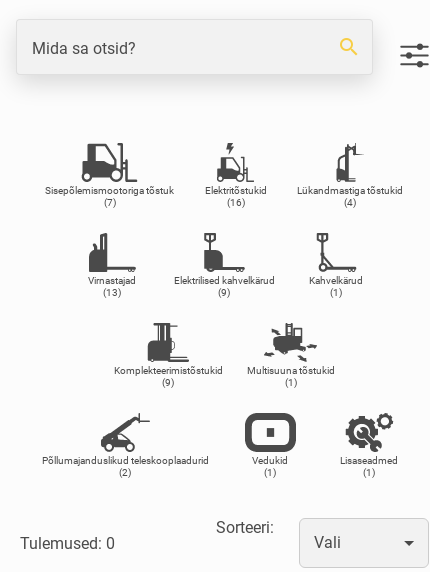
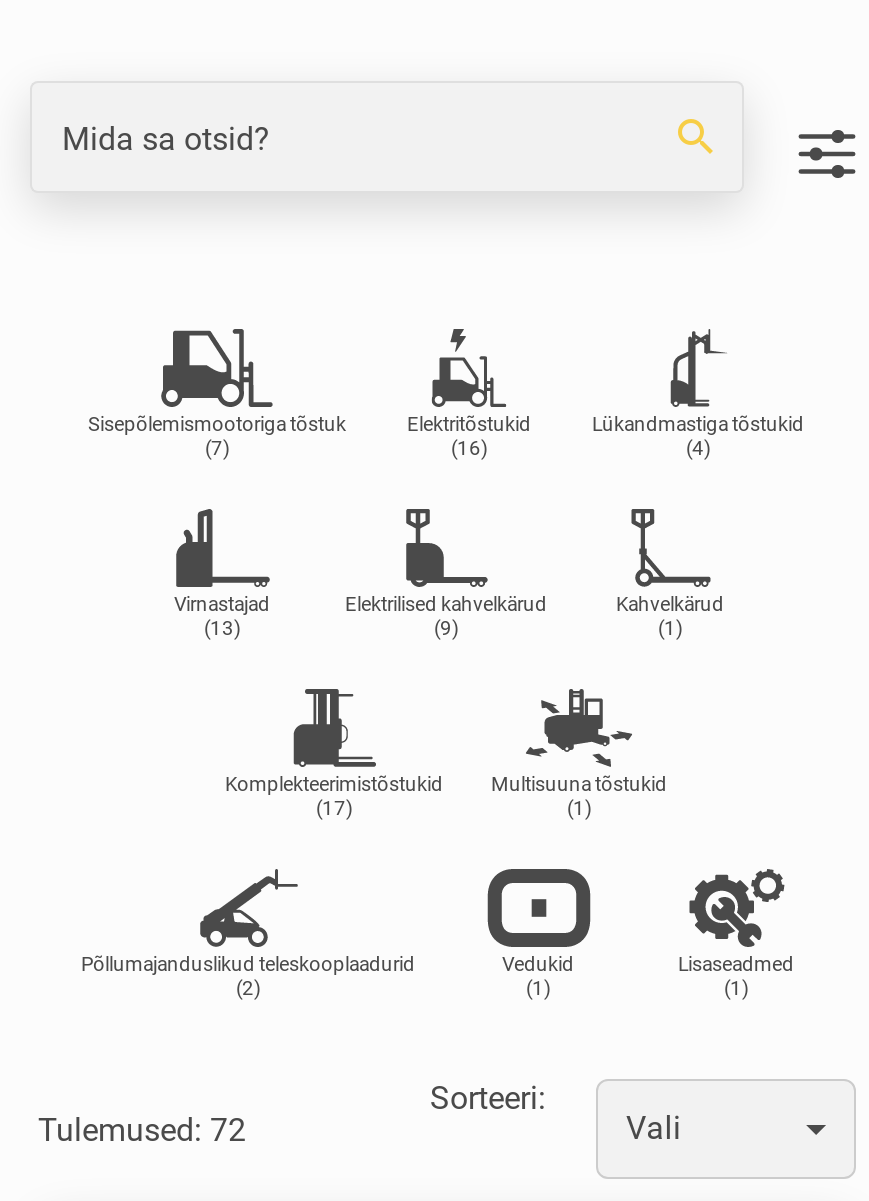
[162,377,174,388] (9) -> [316,797,352,819] (17)
[20,533,115,552] Tulemused: 0 -> [38,1110,246,1148] Tulemused: 72

